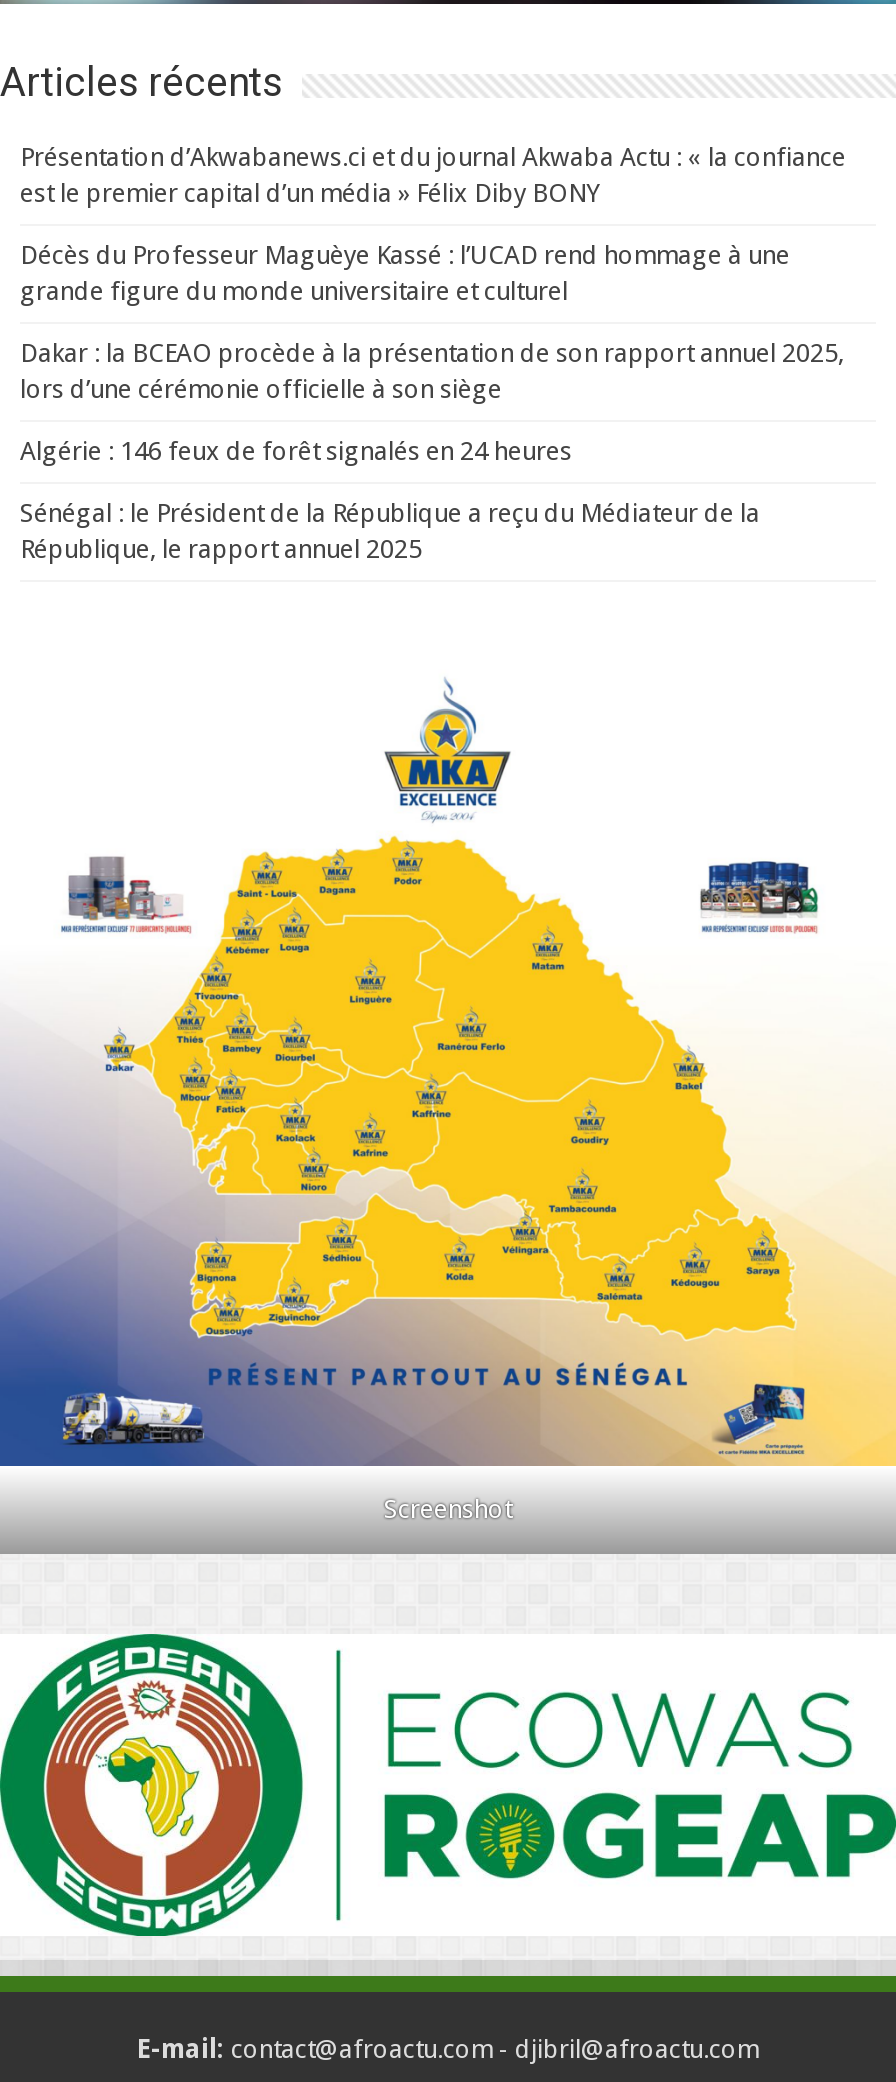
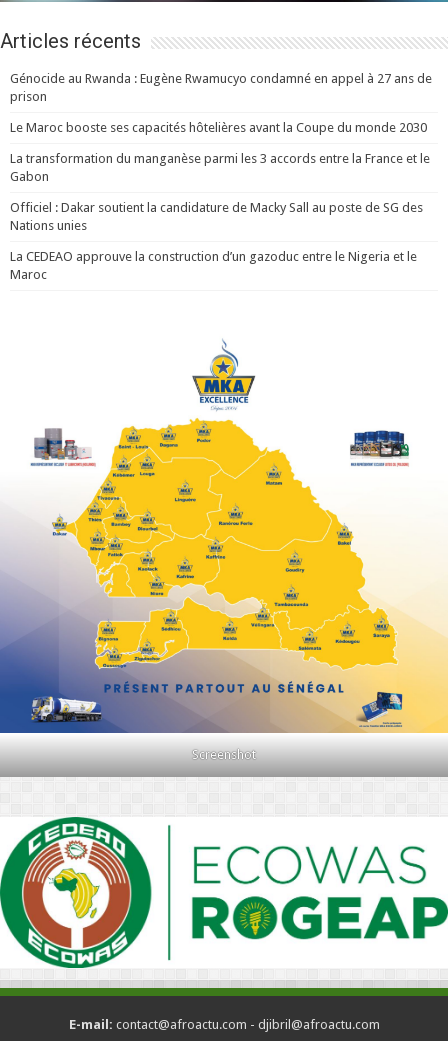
[20,142,846,208] Présentation d’Akwabanews.ci et du journal Akwaba Actu : « la confiance | est le premier capital d’un média » Félix Diby BONY -> [10,71,432,104] Génocide au Rwanda : Eugène Rwamucyo condamné en appel à 27 ans de | prison
[20,240,790,306] Décès du Professeur Maguèye Kassé : l’UCAD rend hommage à une | grande figure du monde universitaire et culturel -> [10,120,427,135] Le Maroc booste ses capacités hôtelières avant la Coupe du monde 2030
[20,338,844,404] Dakar : la BCEAO procède à la présentation de son rapport annuel 2025, | lors d’une cérémonie officielle à son siège -> [10,151,430,184] La transformation du manganèse parmi les 3 accords entre la France et le | Gabon
[20,436,572,466] Algérie : 146 feux de forêt signalés en 24 heures -> [10,200,423,233] Officiel : Dakar soutient la candidature de Macky Sall au poste de SG des | Nations unies
[20,498,760,564] Sénégal : le Président de la République a reçu du Médiateur de la | République, le rapport annuel 2025 -> [10,249,417,282] La CEDEAO approuve la construction d’un gazoduc entre le Nigeria et le | Maroc

